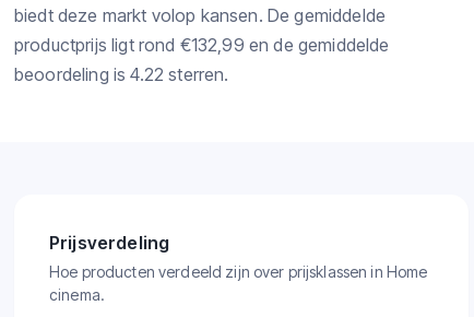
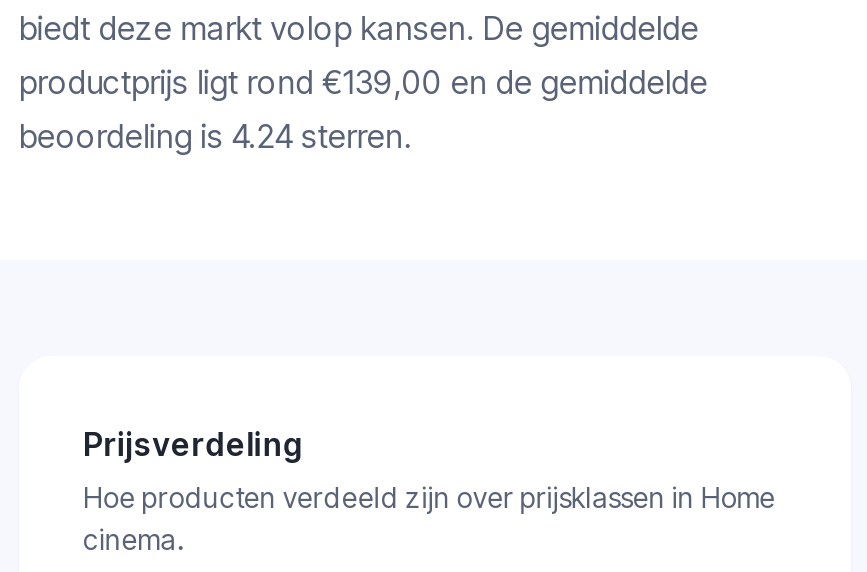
[14,34,389,56] productprijs ligt rond €132,99 en de gemiddelde -> [19,62,708,102] productprijs ligt rond €139,00 en de gemiddelde
[14,63,229,85] beoordeling is 4.22 sterren. -> [19,116,412,156] beoordeling is 4.24 sterren.

